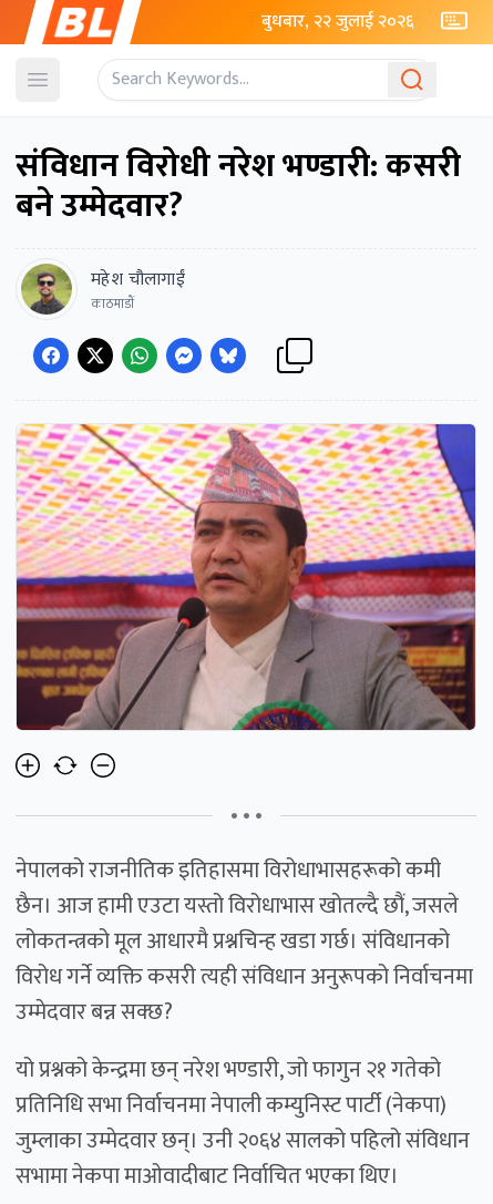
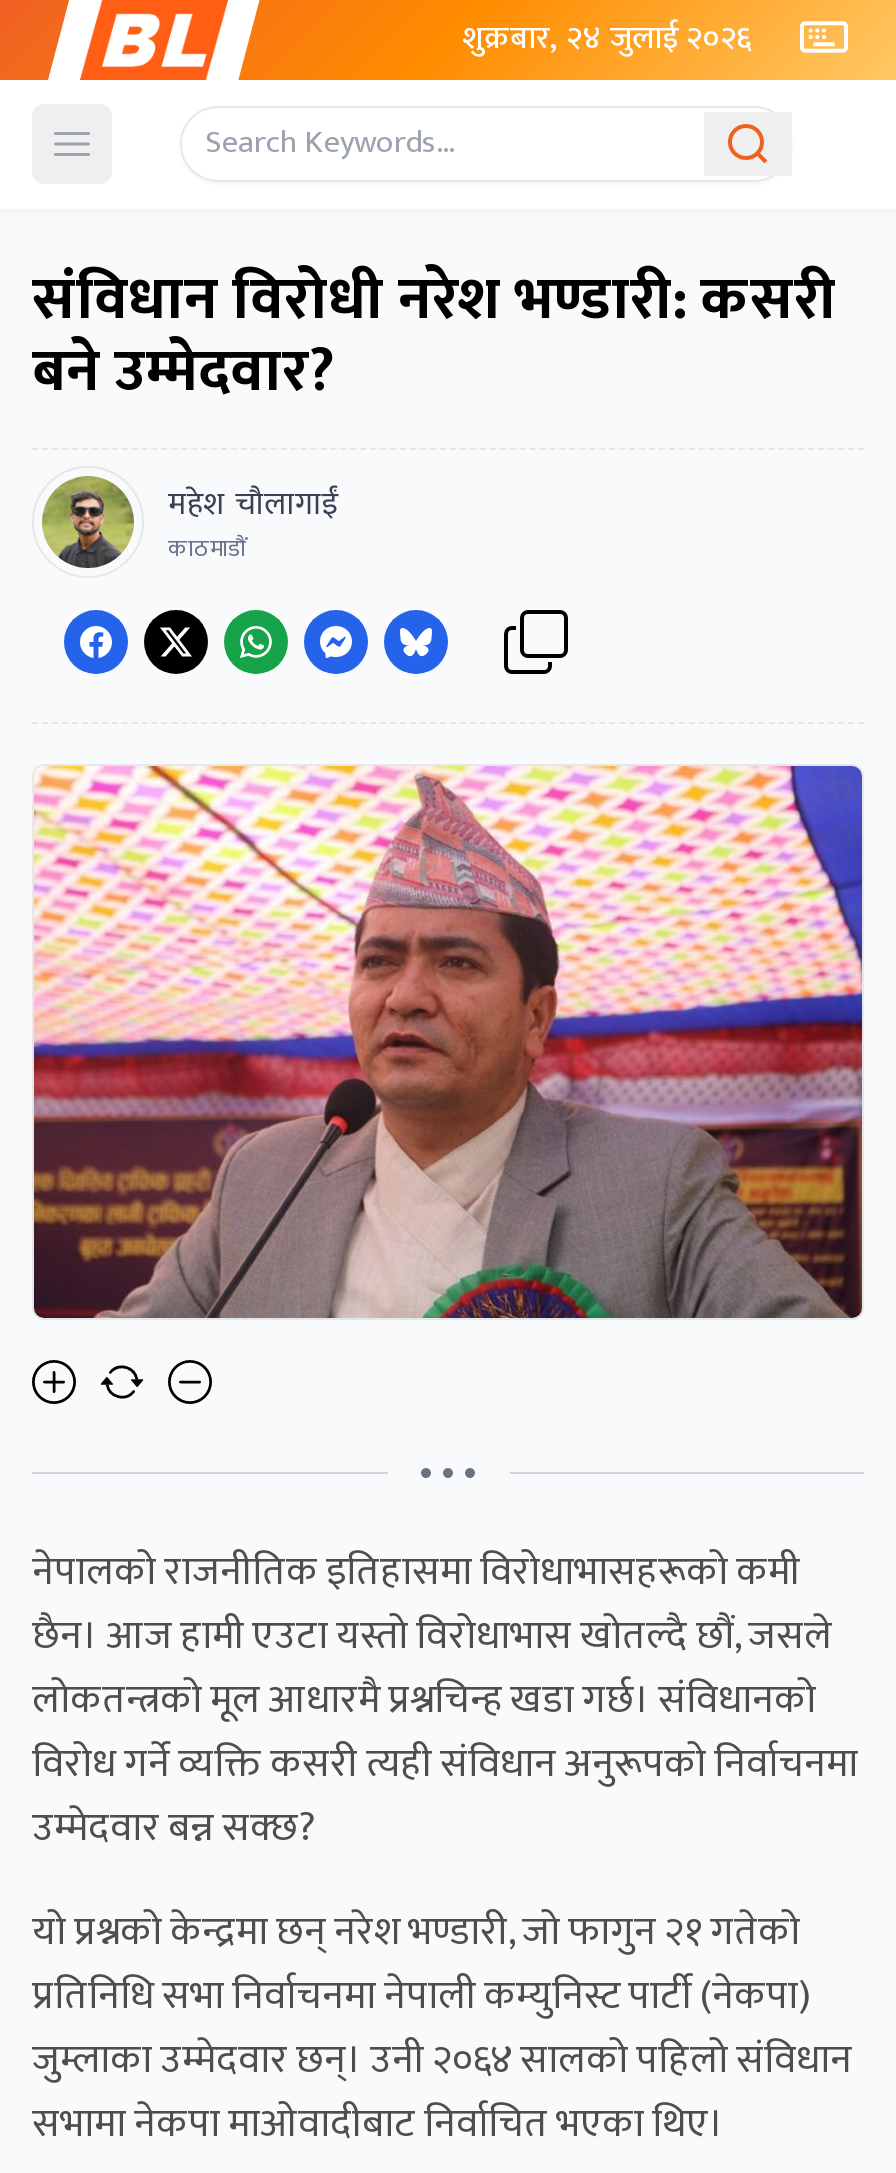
[261,7,414,37] बुधबार, २२ जुलाई २०२६ -> [462,12,752,66] शुक्रबार, २४ जुलाई २०२६

